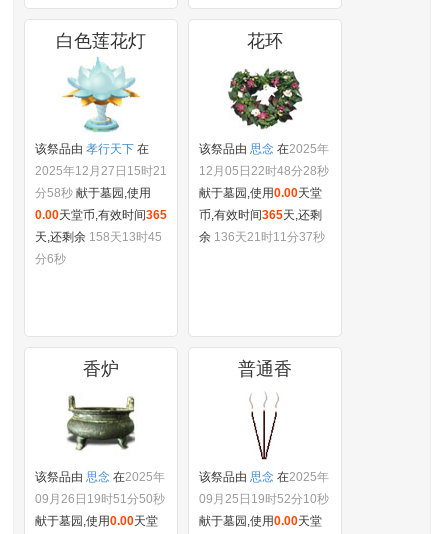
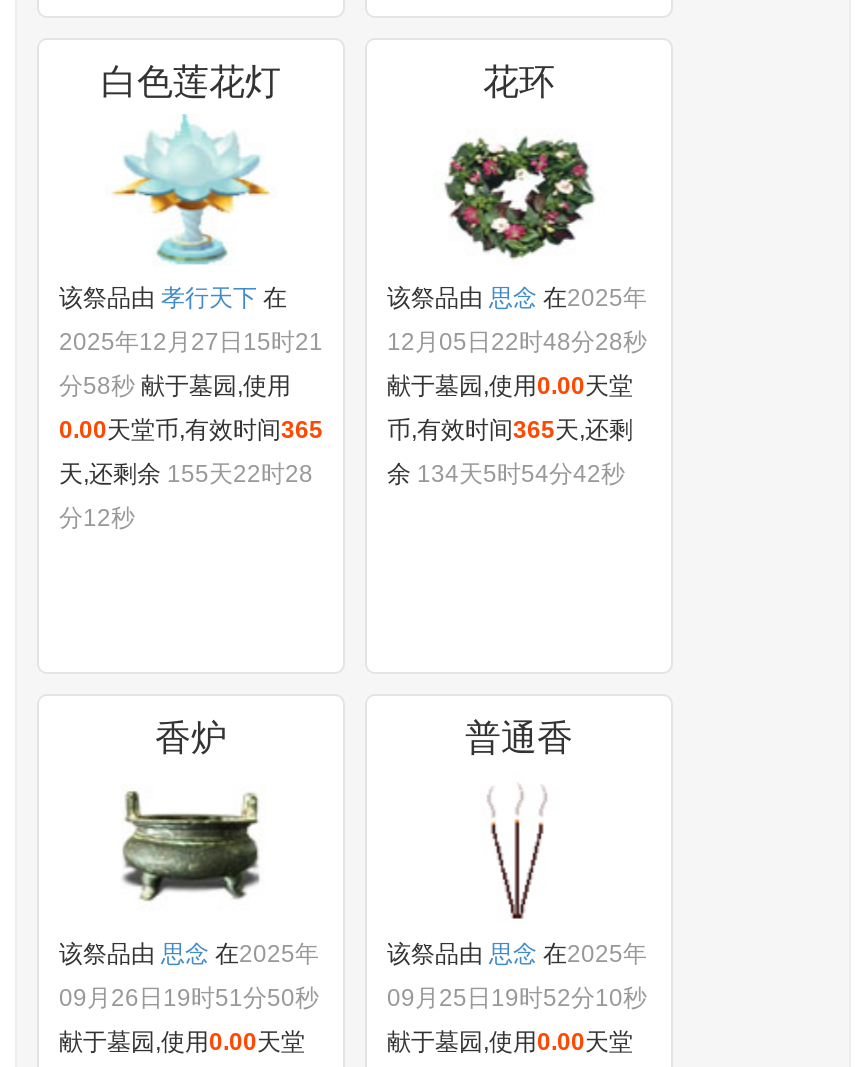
[35,230,162,244] 天,还剩余158天13时45 -> [59,460,313,488] 天,还剩余155天22时28
[199,230,325,244] 余136天21时11分37秒 -> [387,460,625,488] 余134天5时54分42秒
[35,252,66,266] 分6秒 -> [59,504,135,532] 分12秒

